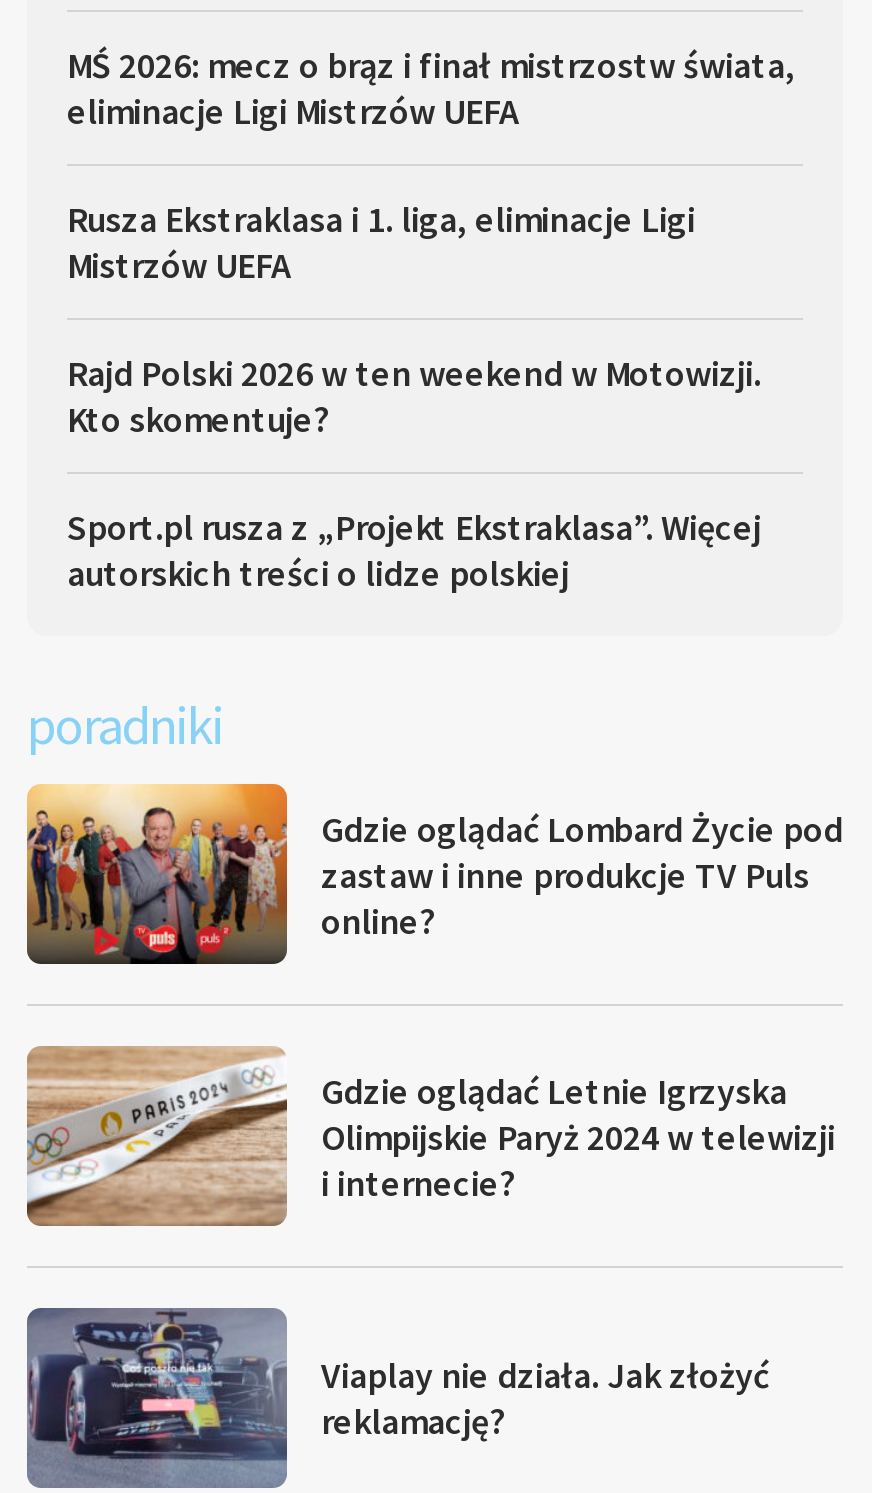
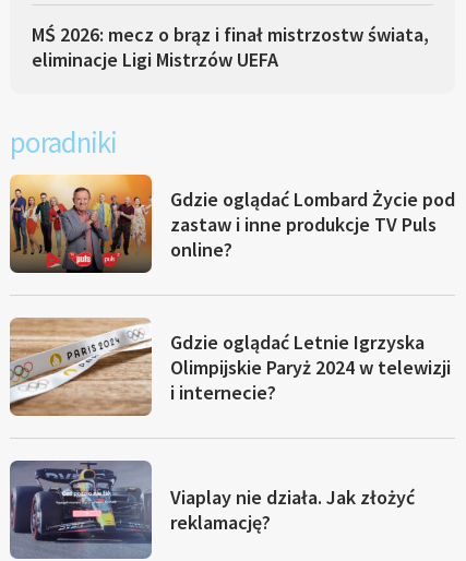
[67,196,761,596] Rusza Ekstraklasa i 1. liga, eliminacje Ligi | Mistrzów UEFA | Rajd Polski 2026 w ten weekend w Motowizji. | Kto skomentuje? | Sport.pl rusza z „Projekt Ekstraklasa”. Więcej | autorskich treści o lidze polskiej -> none

